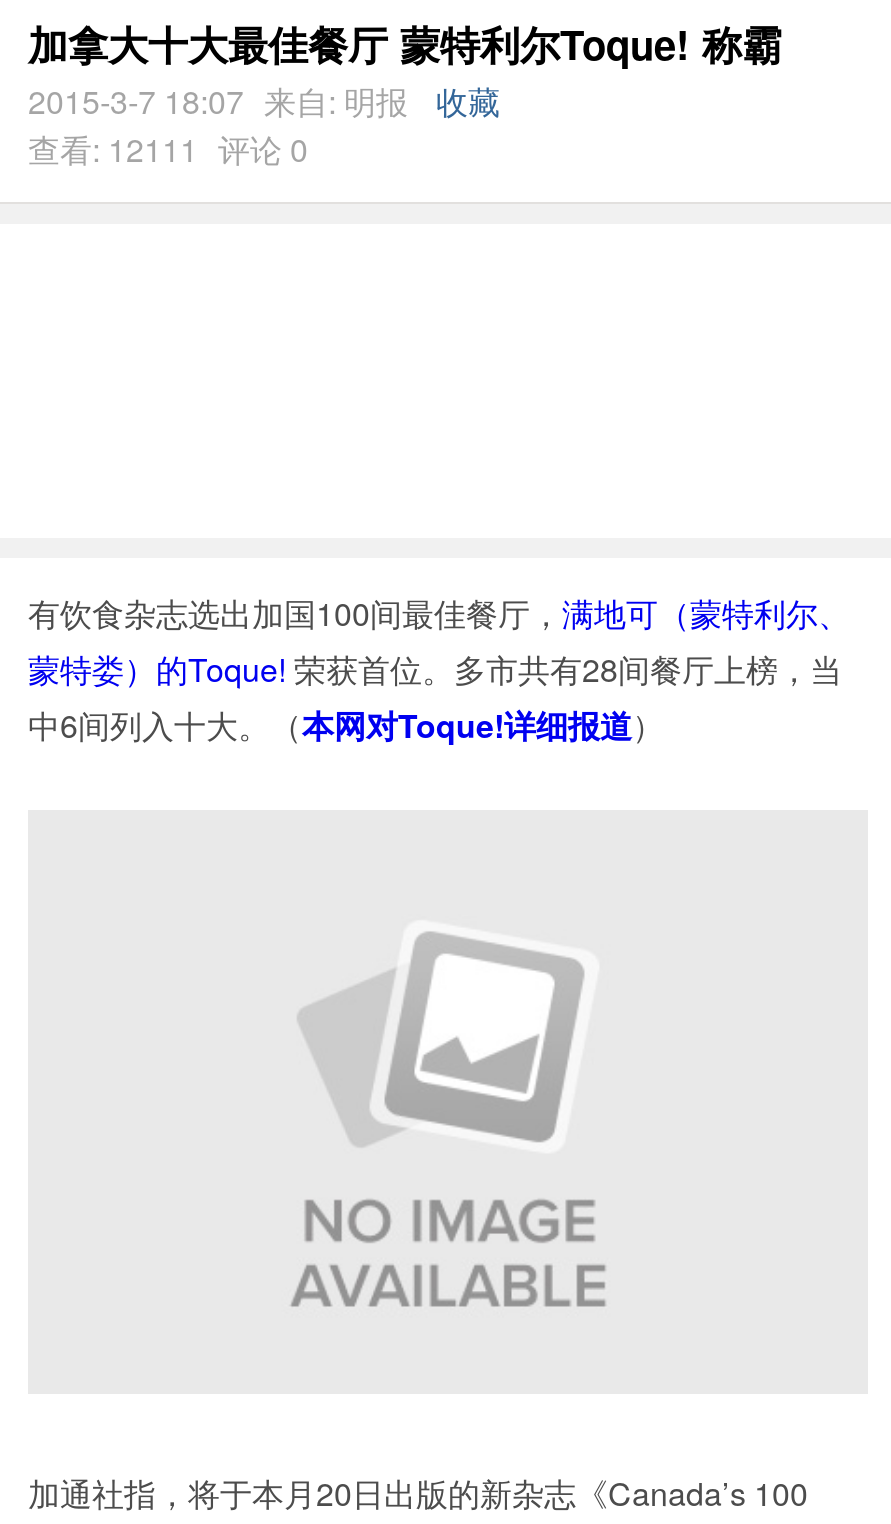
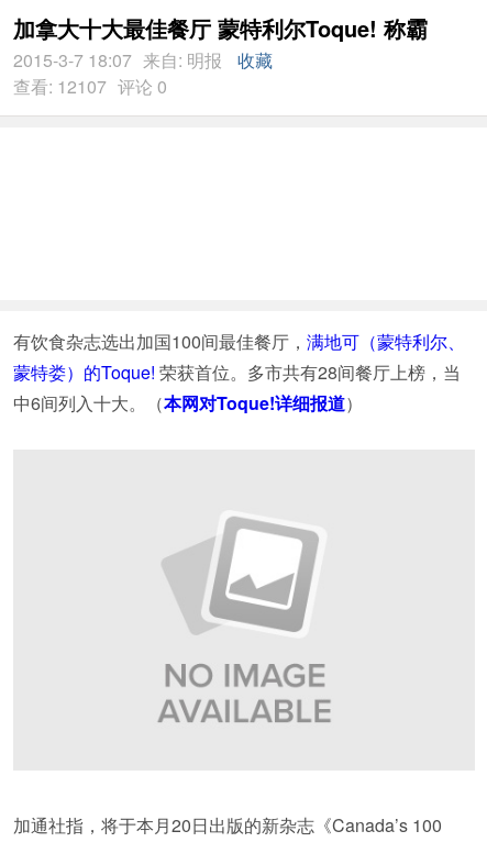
[28,126,308,172] 查看: 12111 评论 0 -> [13,74,167,99] 查看: 12107 评论 0

